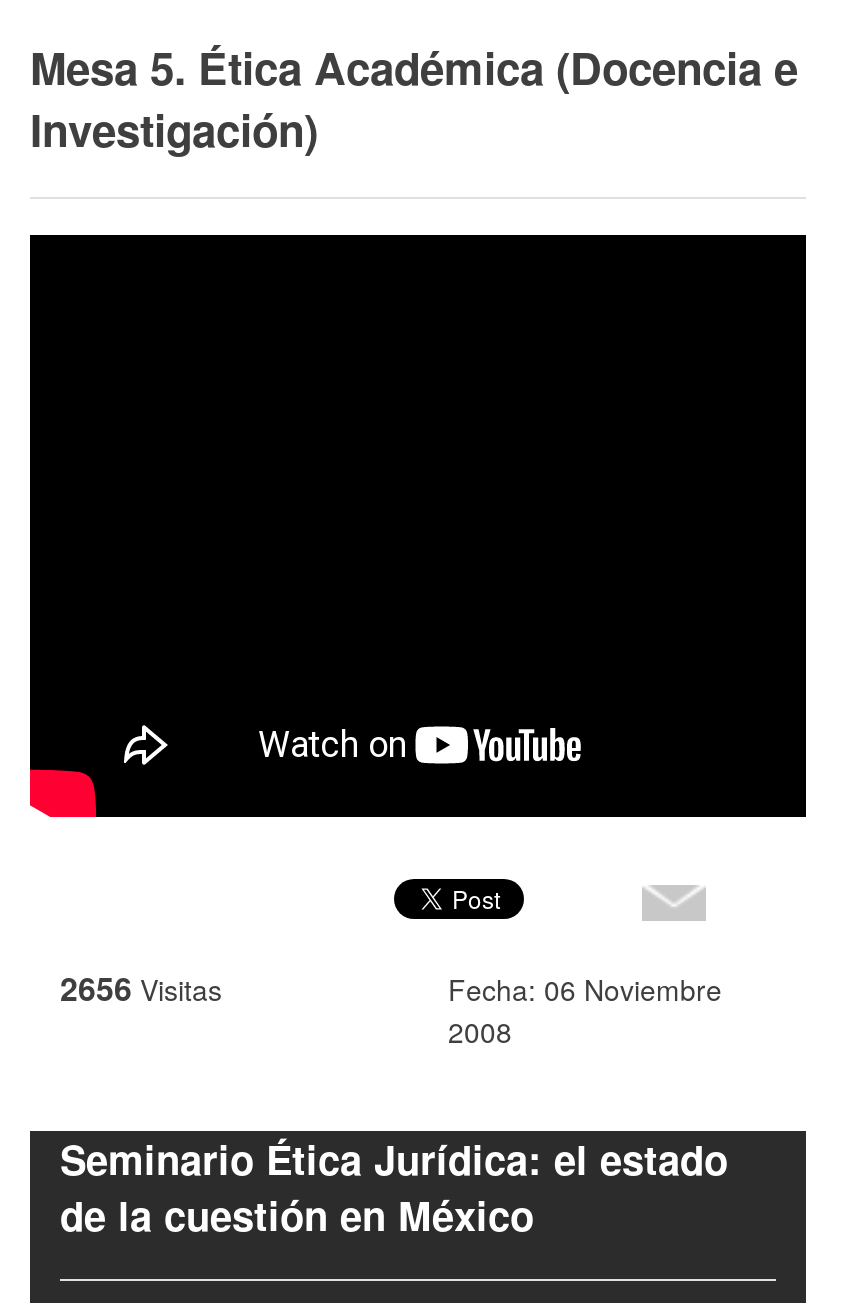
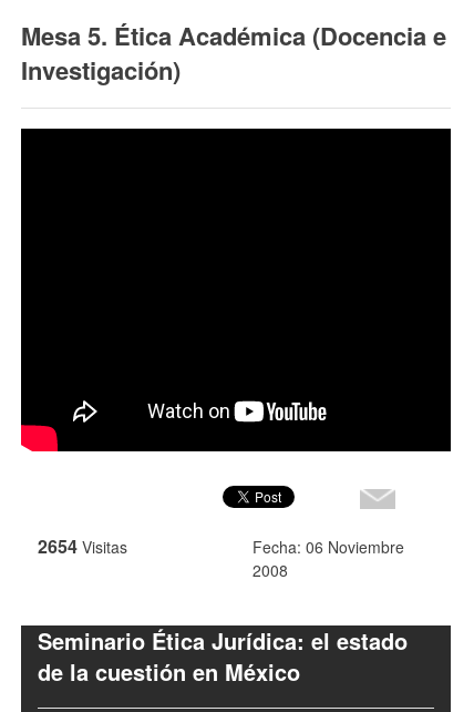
[60,965,222,1011] 2656 Visitas -> [38,533,127,559] 2654 Visitas

